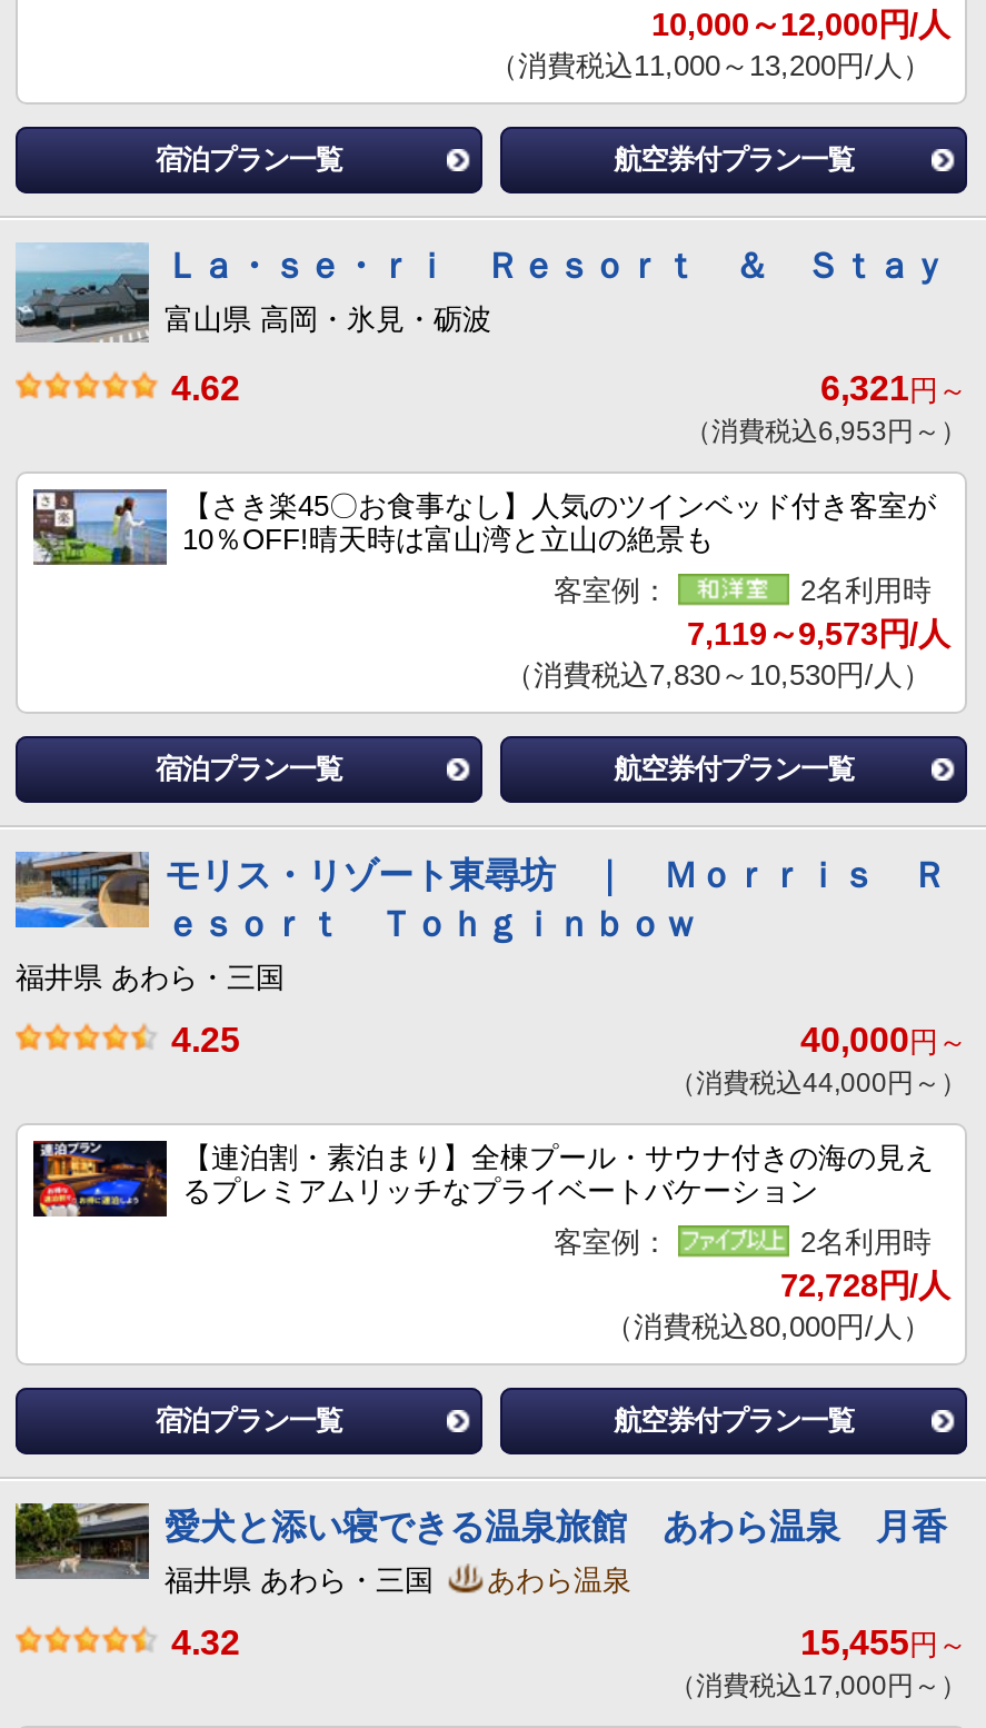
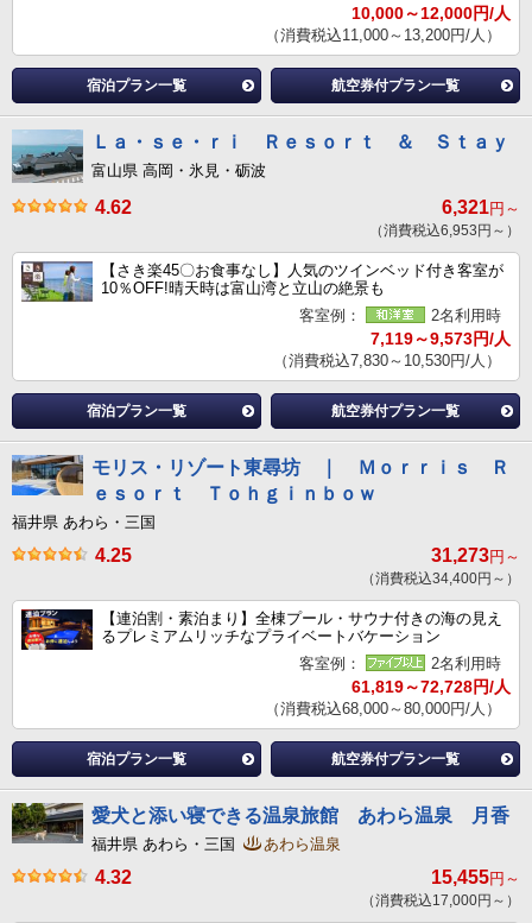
[800,1021,967,1059] 40,000円～ -> [431,546,520,566] 31,273円～
[669,1068,967,1099] （消費税込44,000円～） -> [361,571,520,587] （消費税込34,400円～）
[605,1268,949,1344] 72,728円/人 | （消費税込80,000円/人） -> [265,677,511,718] 61,819～72,728円/人 | （消費税込68,000～80,000円/人）

